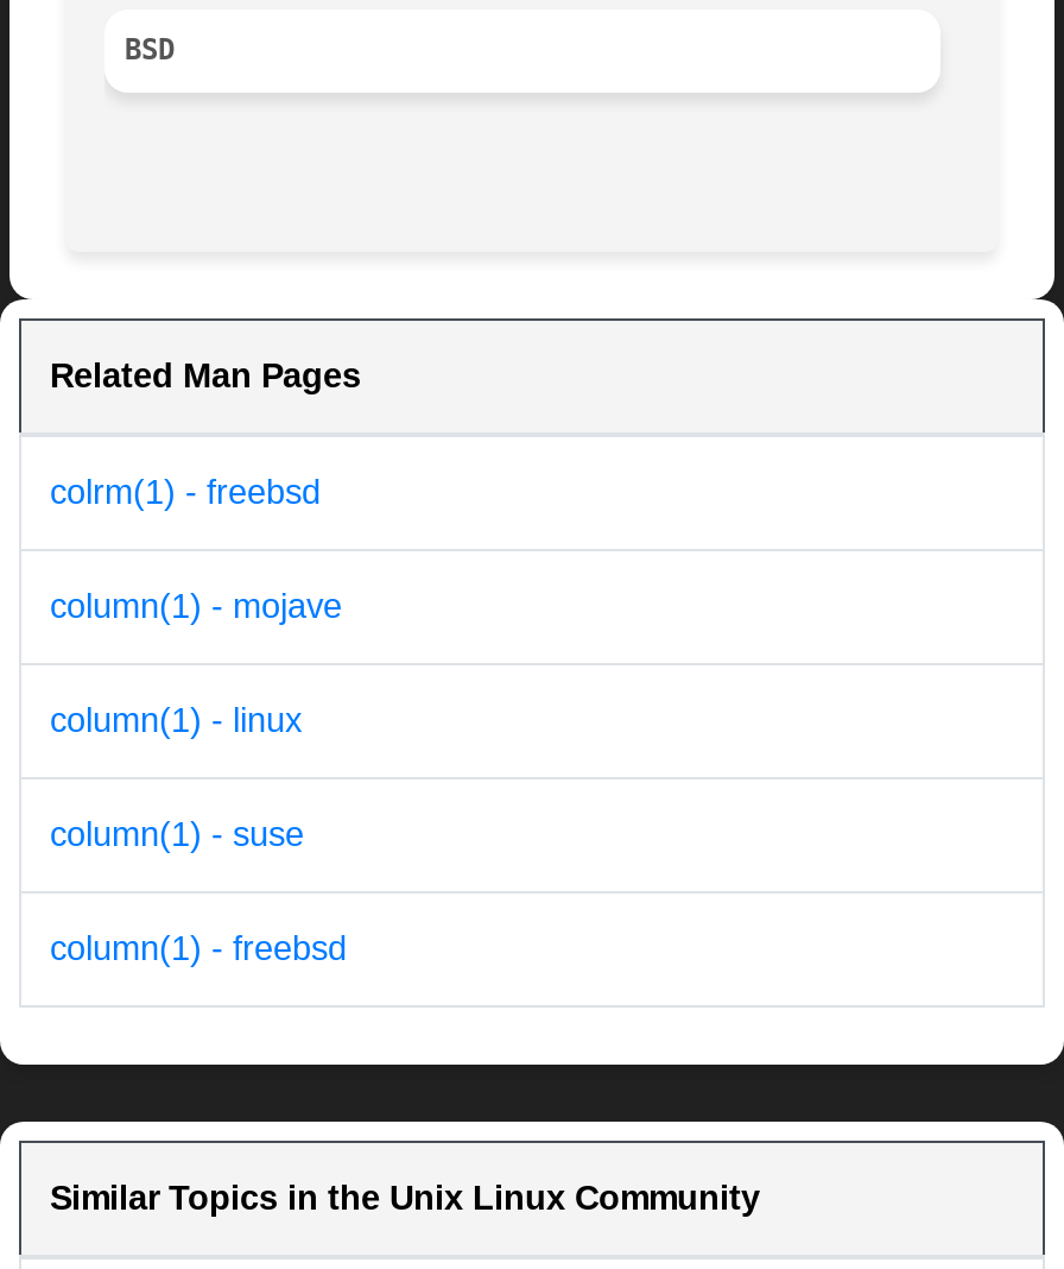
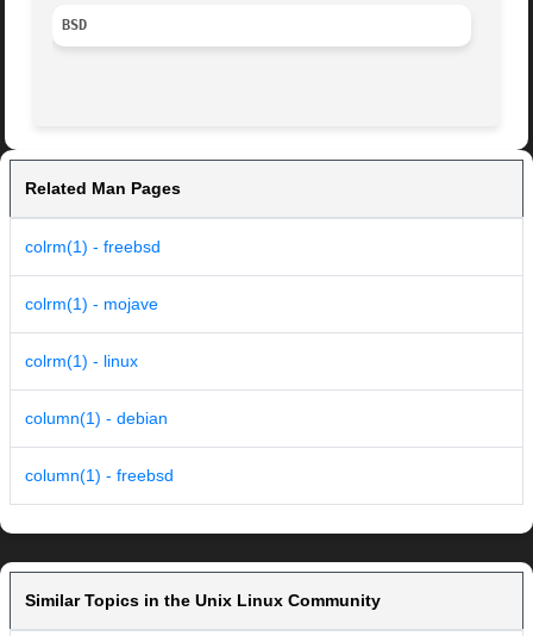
[50,588,342,626] column(1) - mojave -> [25,295,158,314] colrm(1) - mojave
[50,702,302,740] column(1) - linux -> [25,352,138,371] colrm(1) - linux
[50,816,304,854] column(1) - suse -> [25,409,168,428] column(1) - debian

